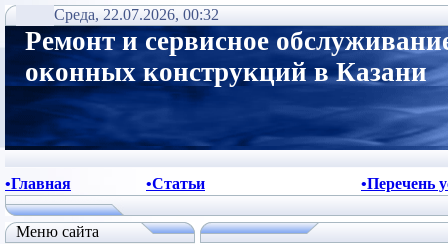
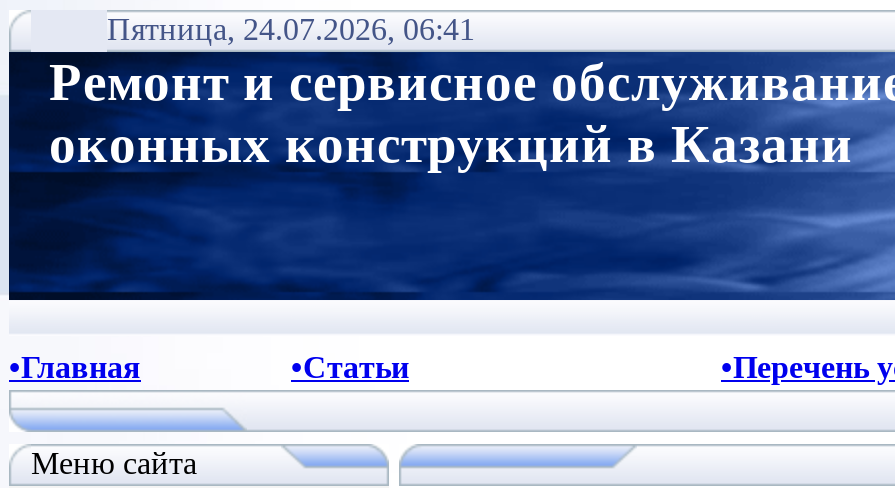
[54,6,219,23] Среда, 22.07.2026, 00:32 -> [107,12,475,46] Пятница, 24.07.2026, 06:41

